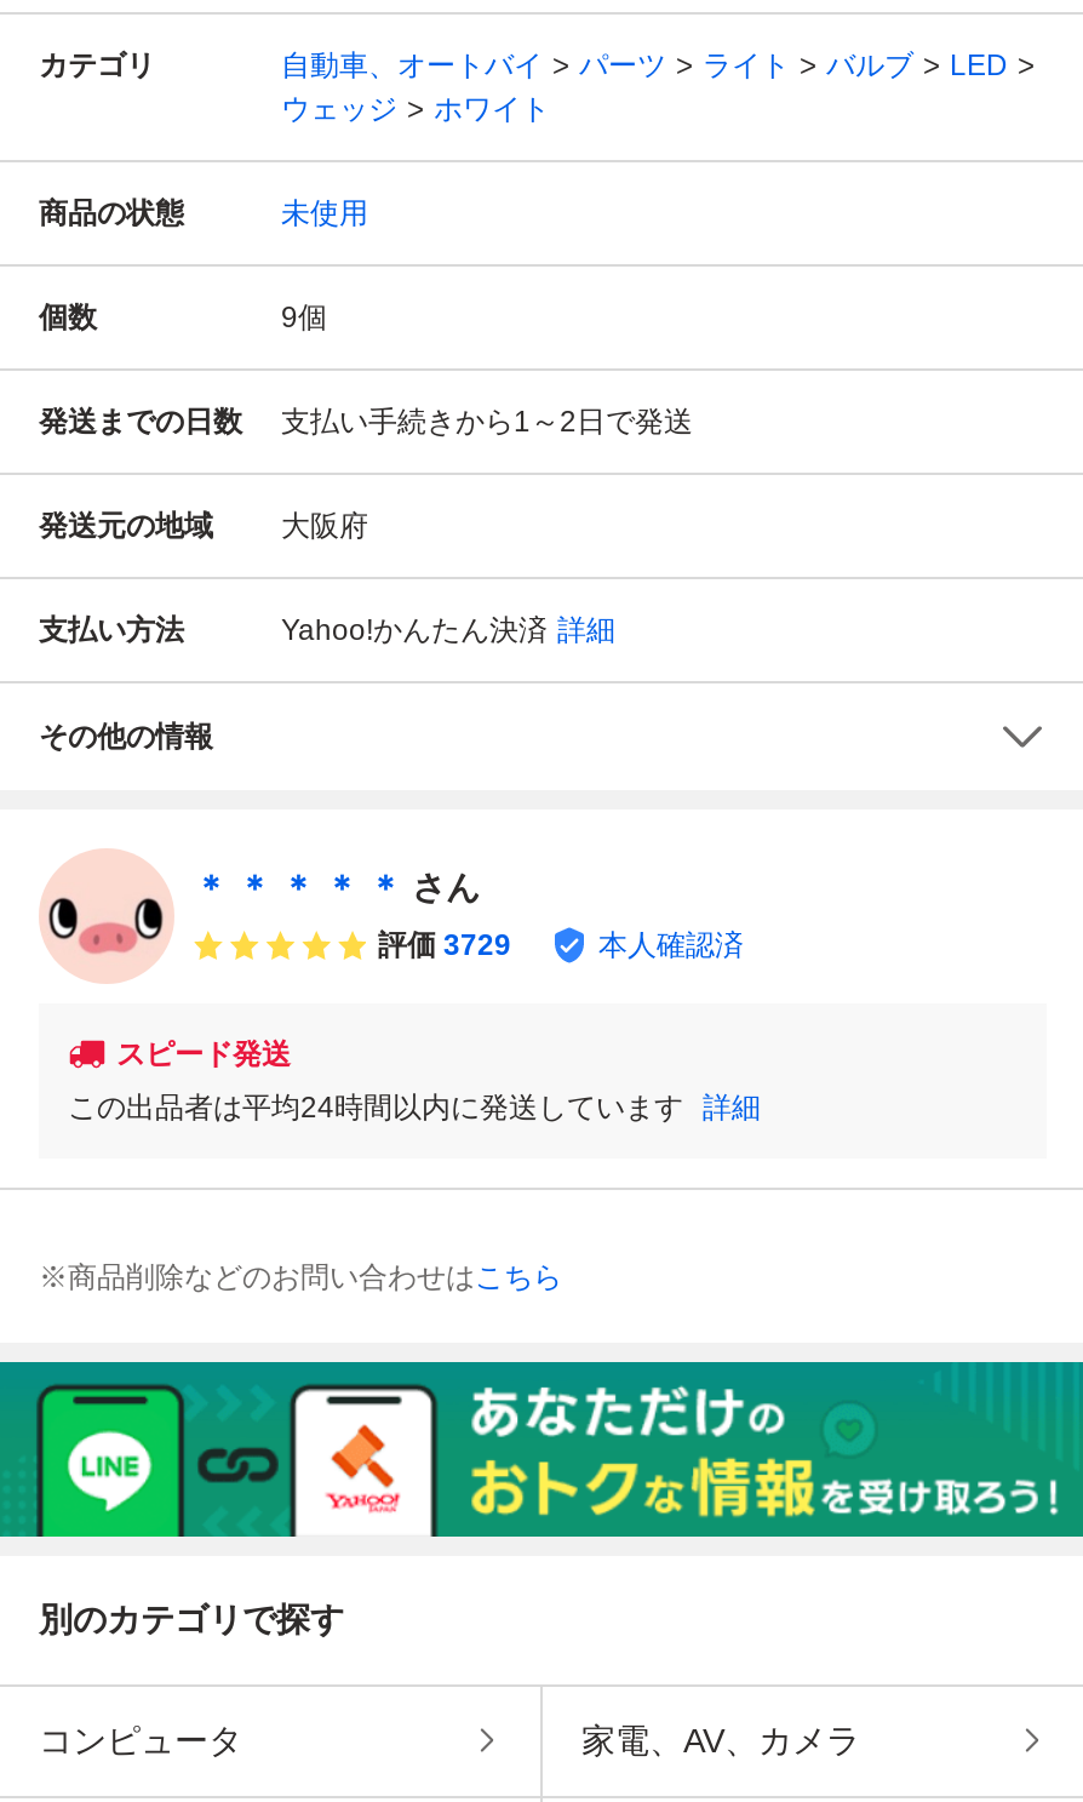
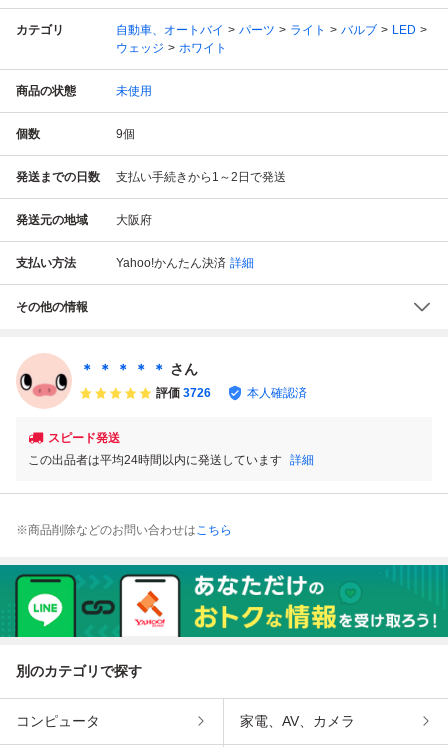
[378,929,511,963] 評価 3729 -> [156,386,211,400] 評価 3726

